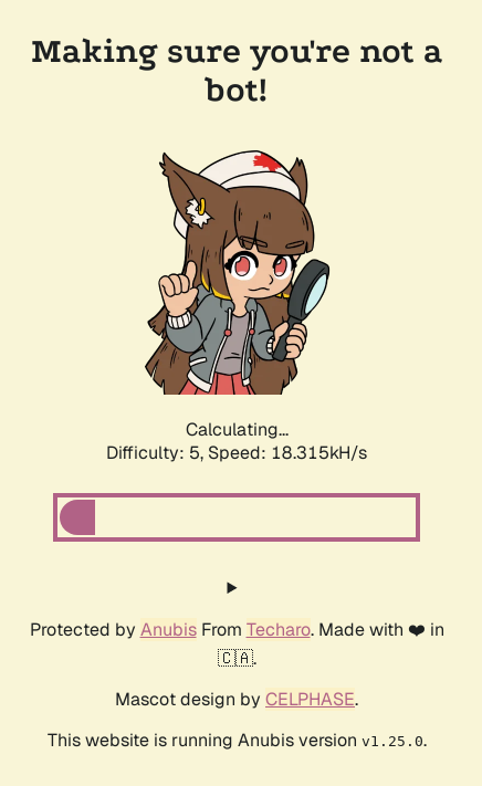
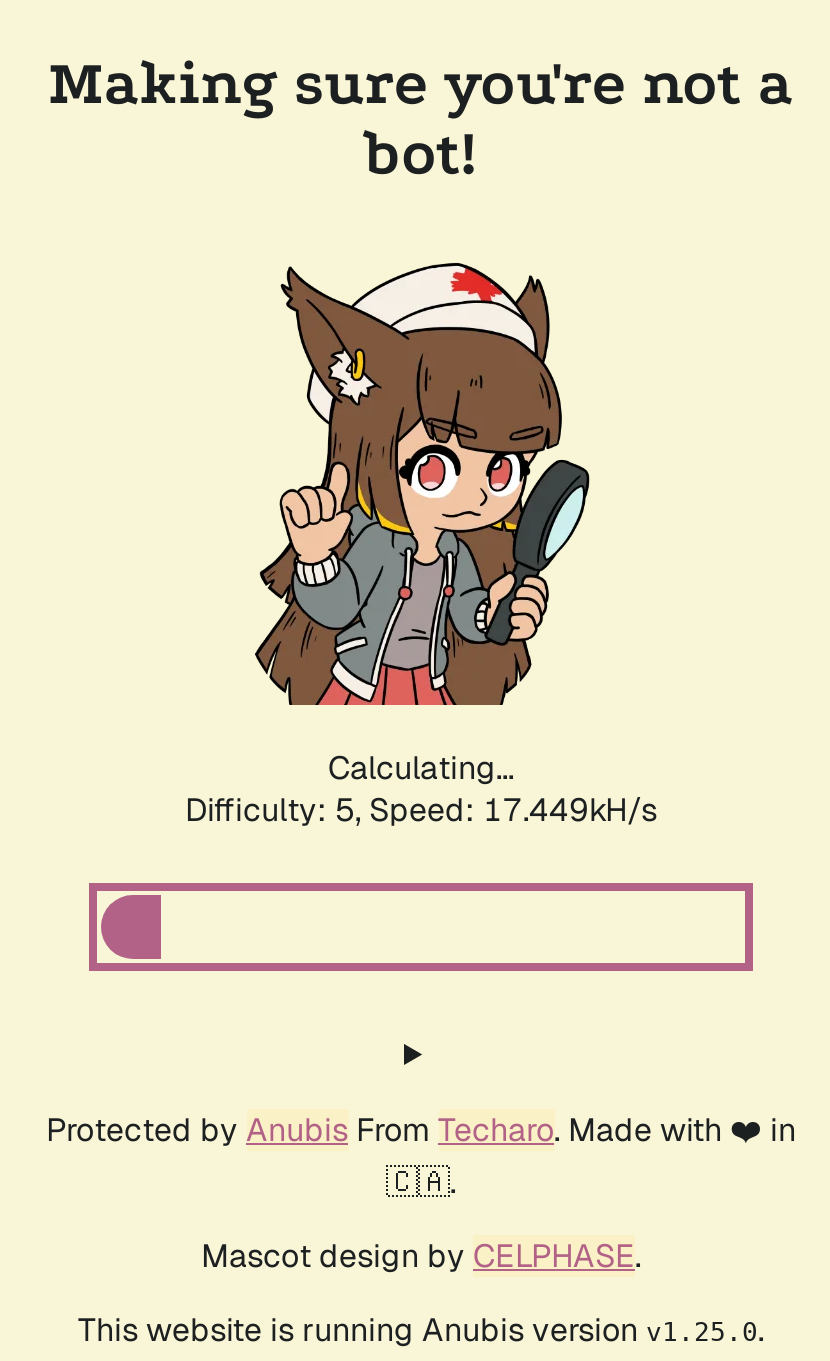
[106,441,367,464] Difficulty: 5, Speed: 18.315kH/s -> [185,789,657,831] Difficulty: 5, Speed: 17.449kH/s

